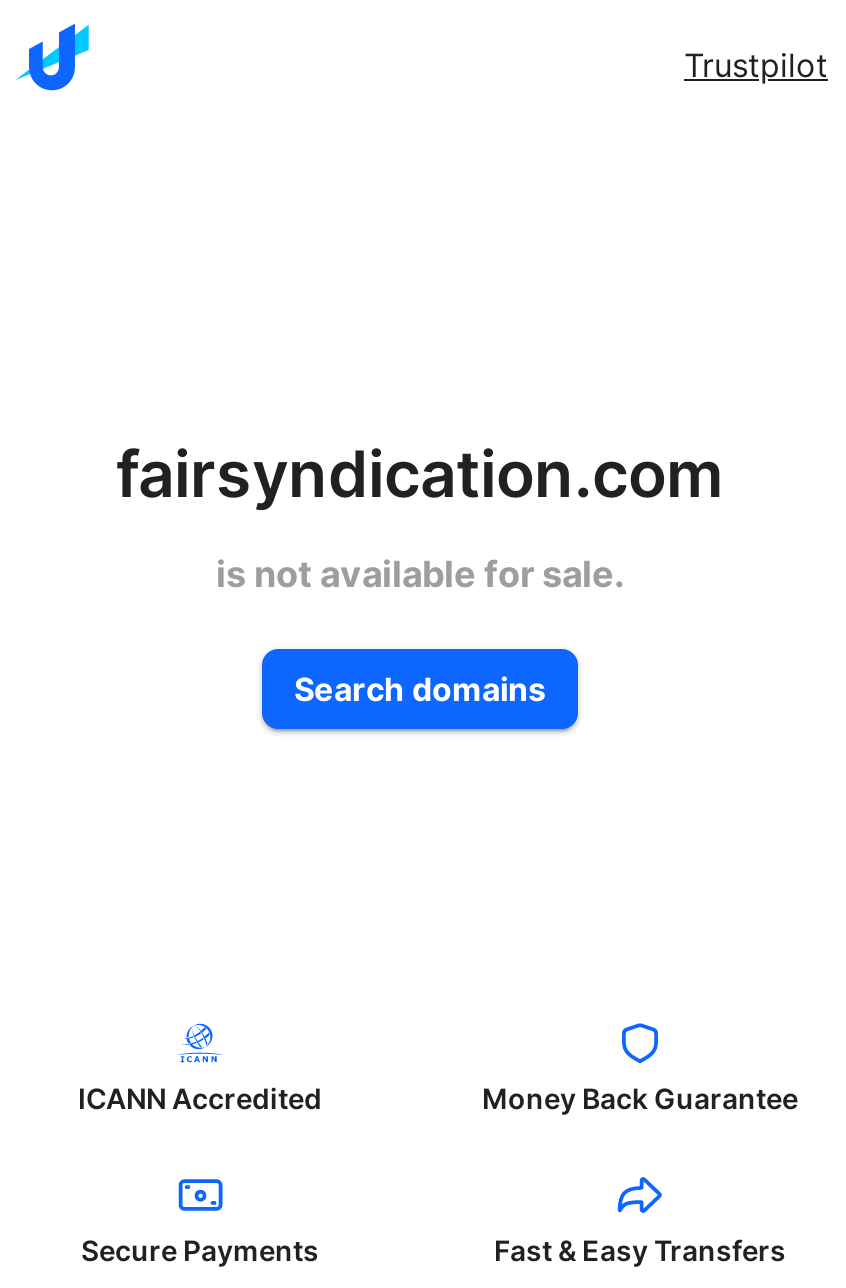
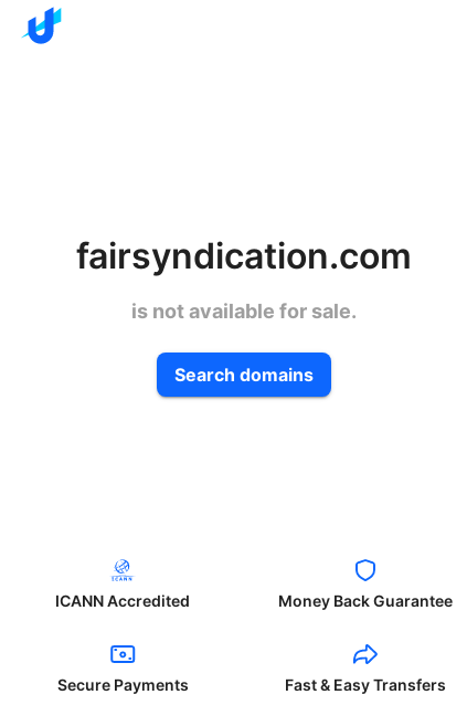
[684,45,828,85] Trustpilot -> none

